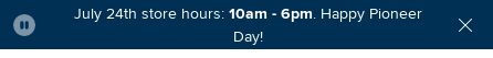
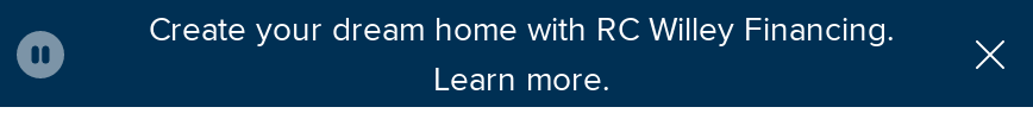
[74,4,422,45] July 24th store hours: 10am - 6pm. Happy Pioneer | Day! -> [149,8,894,99] Create your dream home with RC Willey Financing. | Learn more.

